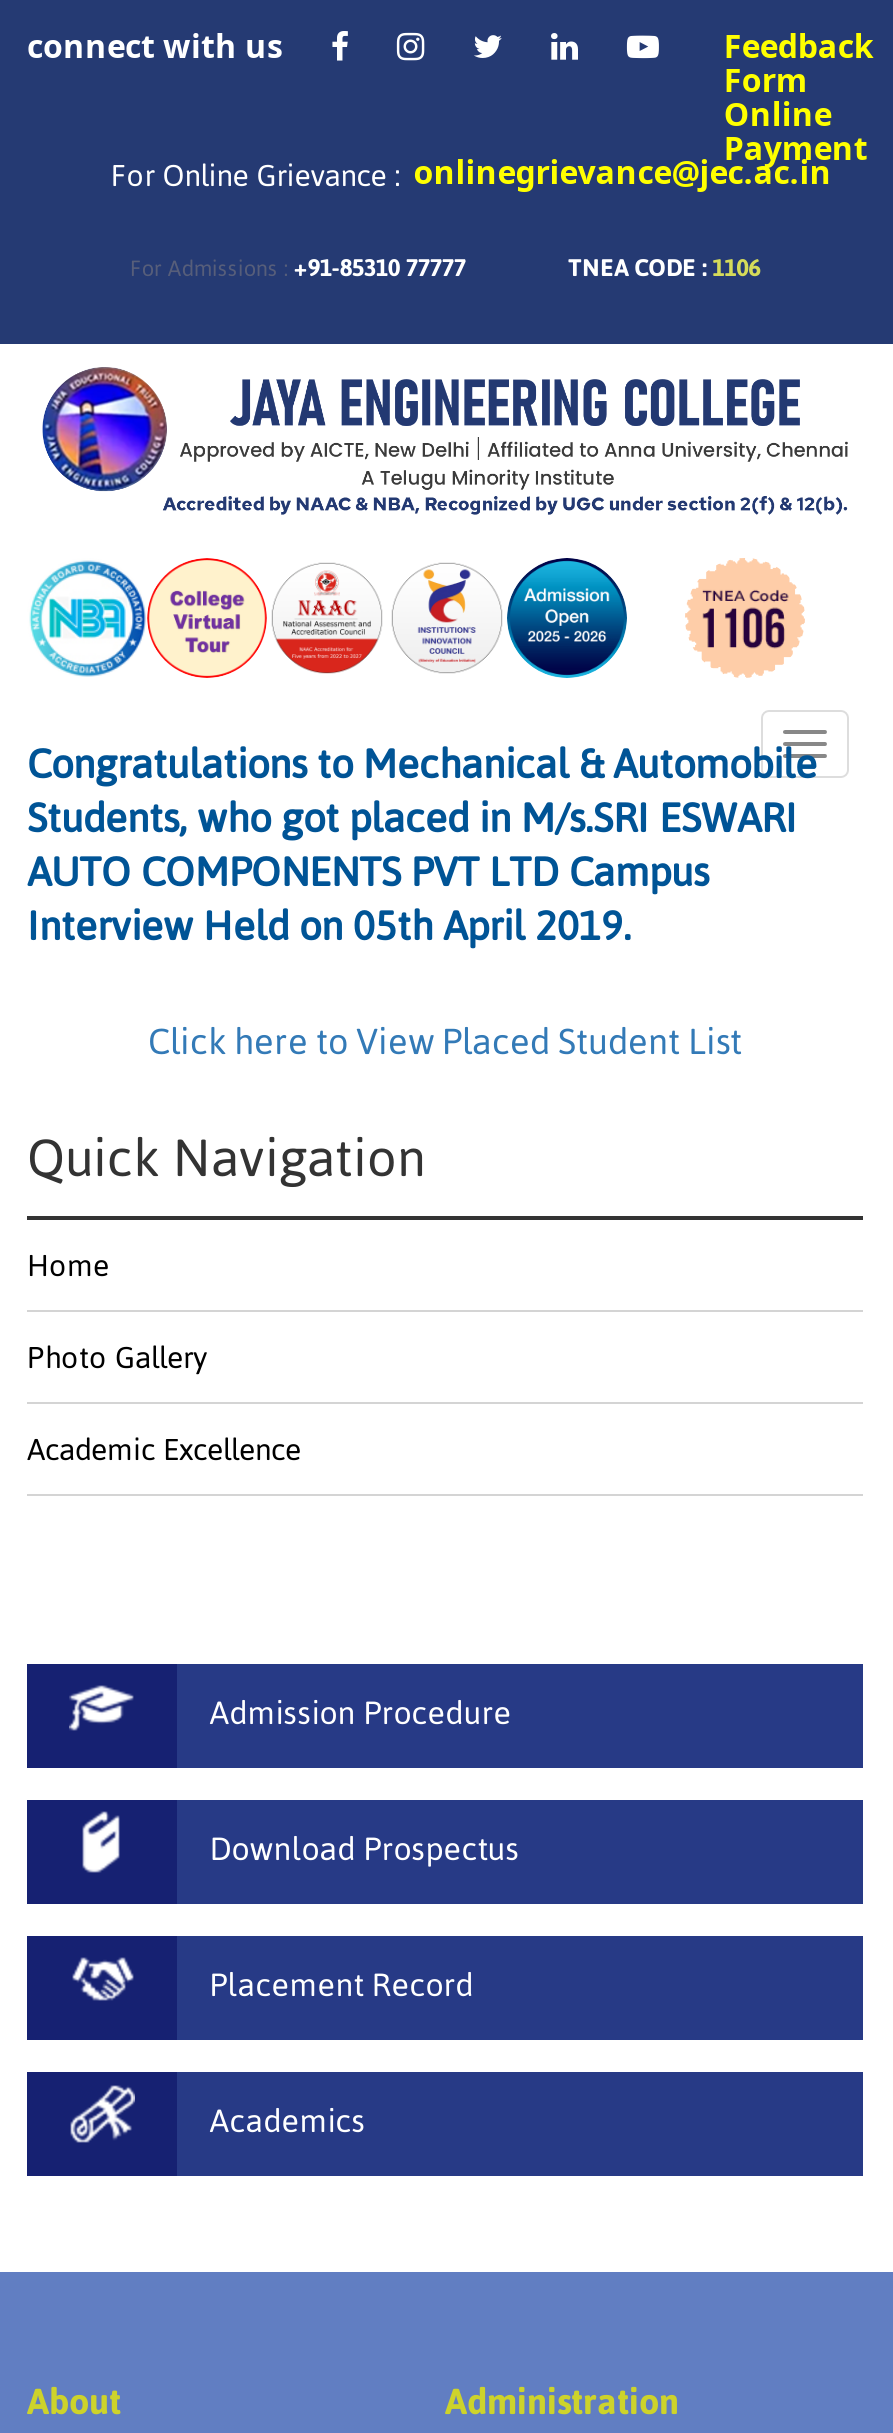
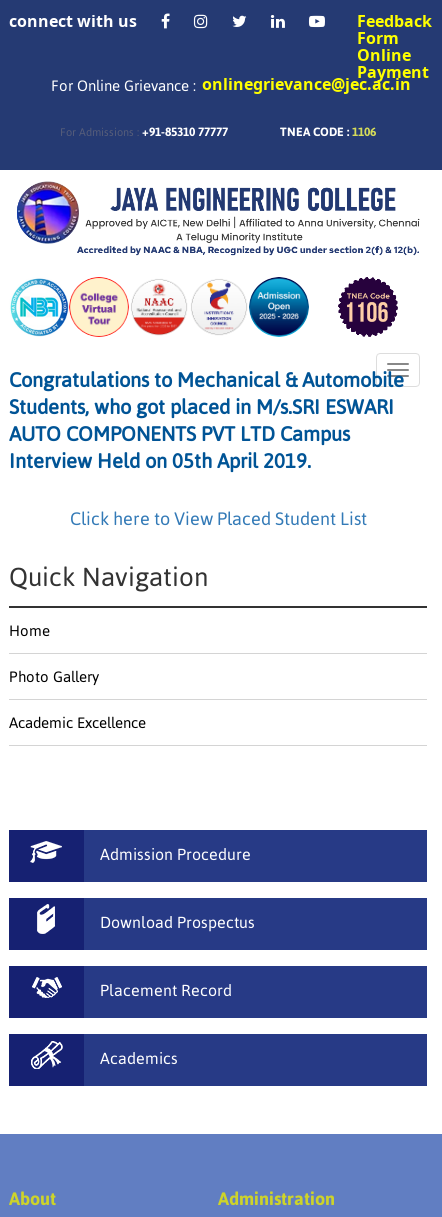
[685,558,805,678] [image] -> [337,276,399,338] [image]

